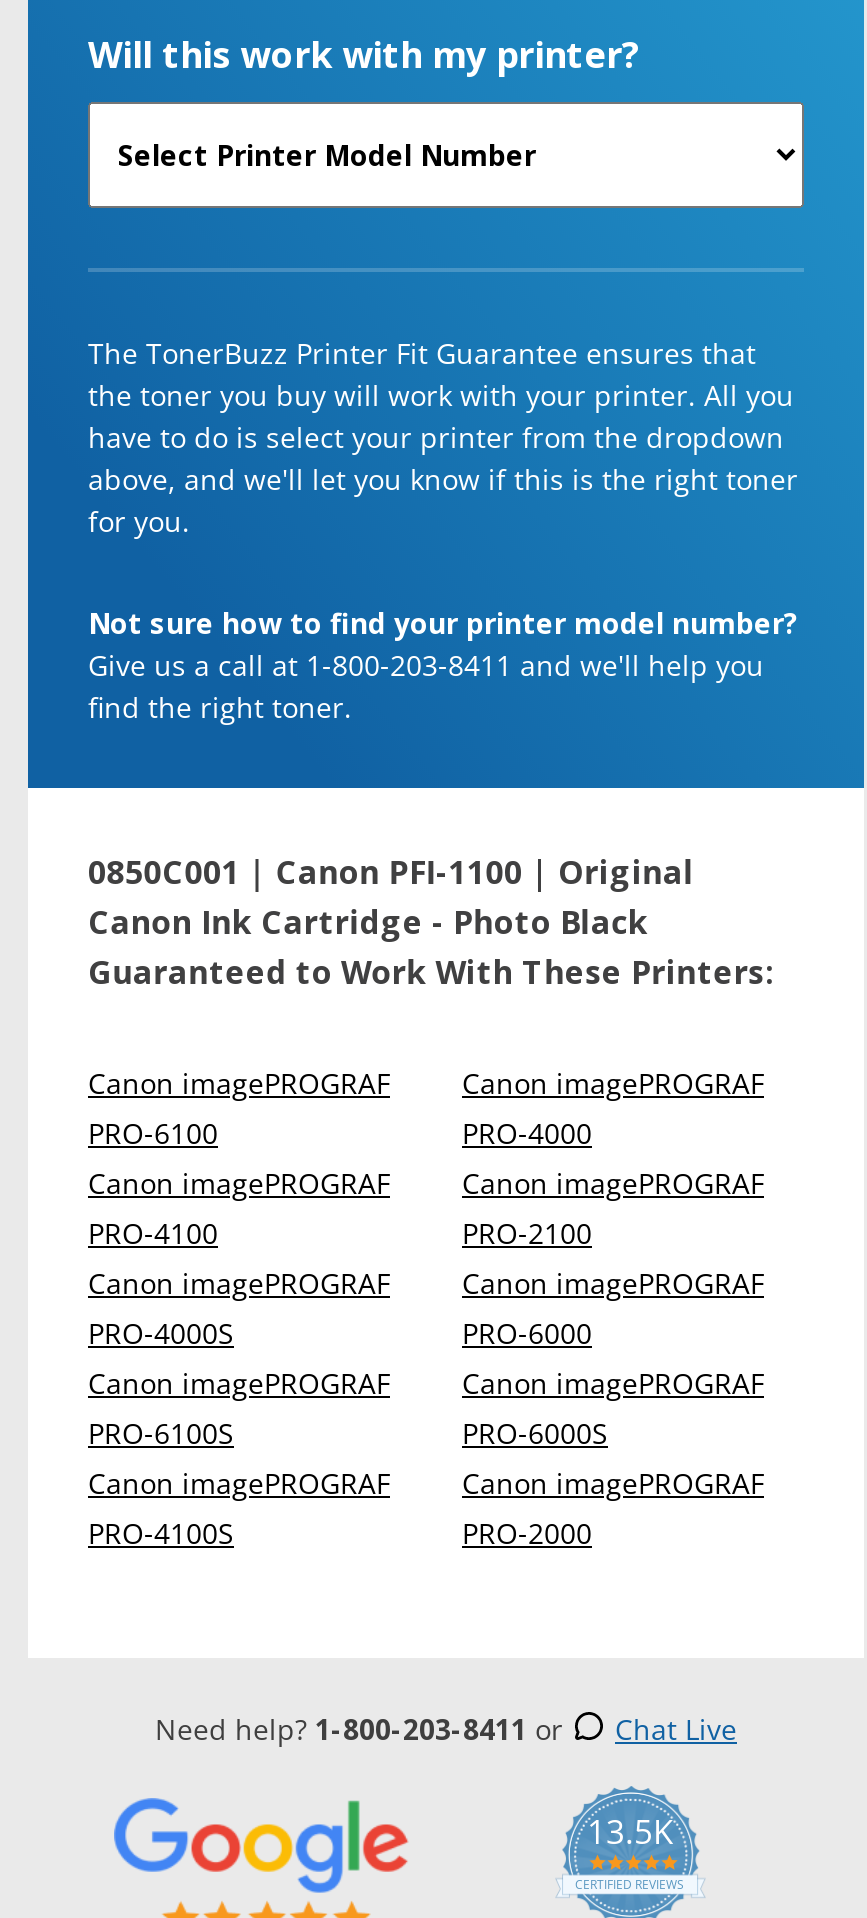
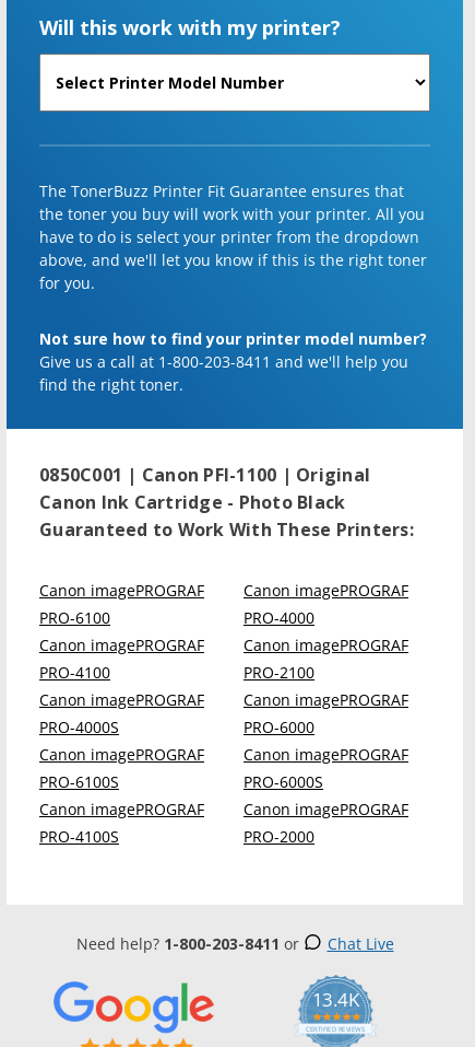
[587,1809,673,1854] 13.5K -> [312,987,359,1012] 13.4K

